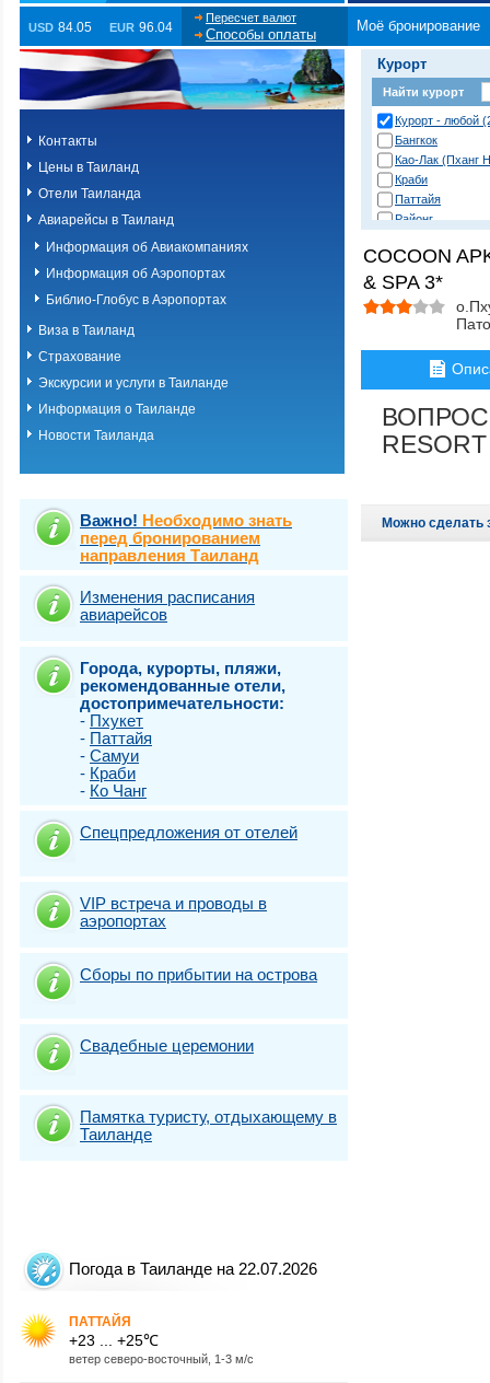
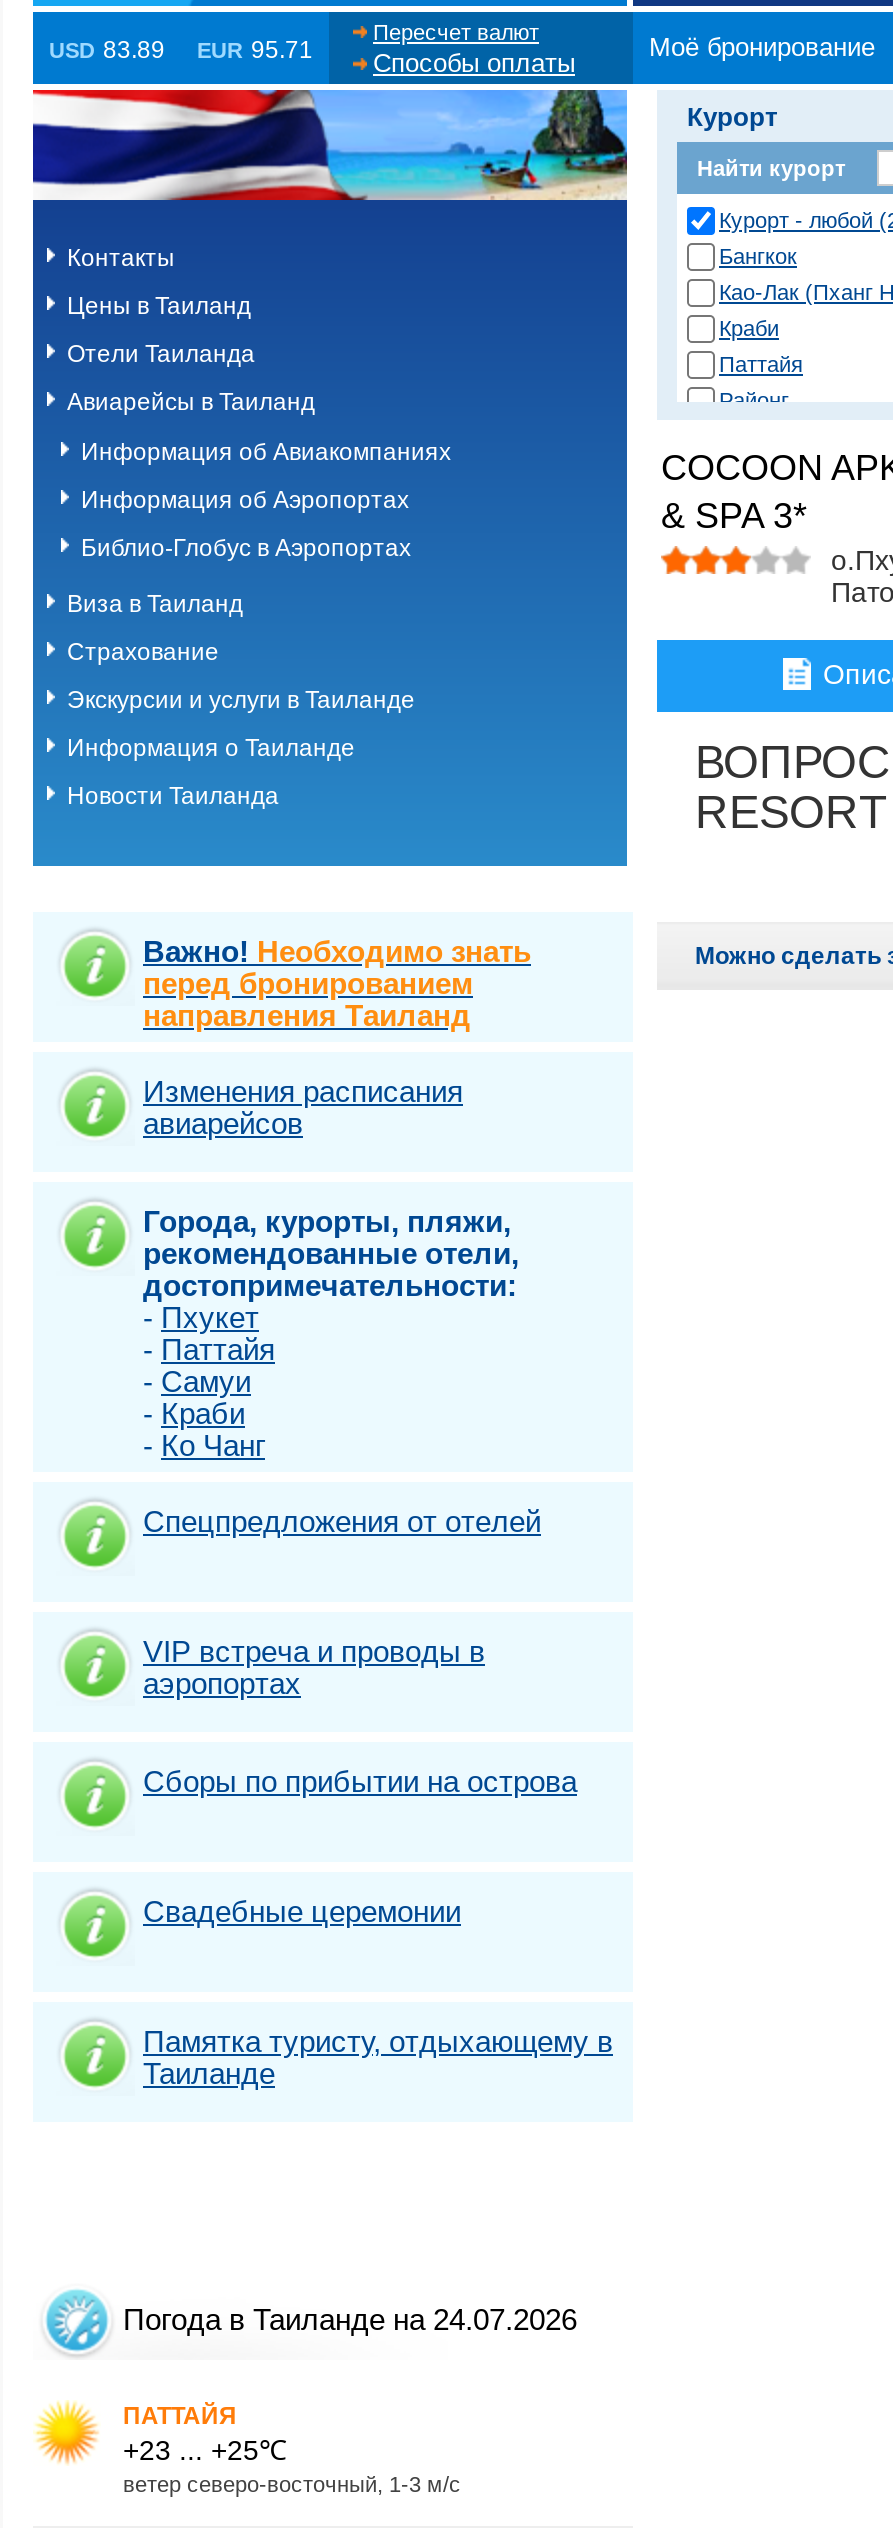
[28,20,92,35] USD 84.05 -> [49,36,165,64] USD 83.89
[109,20,173,35] EUR 96.04 -> [197,36,313,64] EUR 95.71
[69,1259,317,1278] Погода в Таиланде на 22.07.2026 -> [123,2302,577,2336] Погода в Таиланде на 24.07.2026

